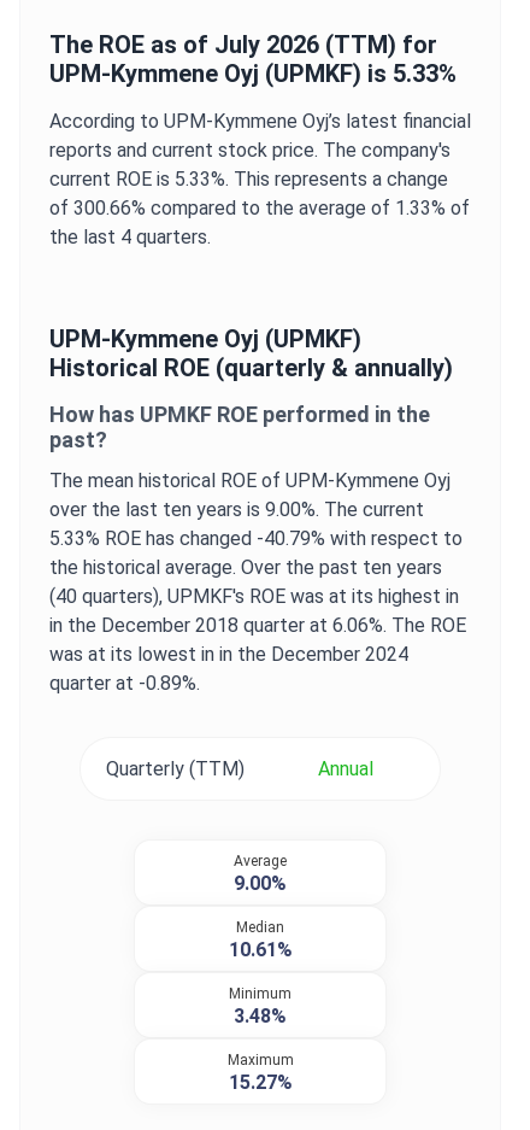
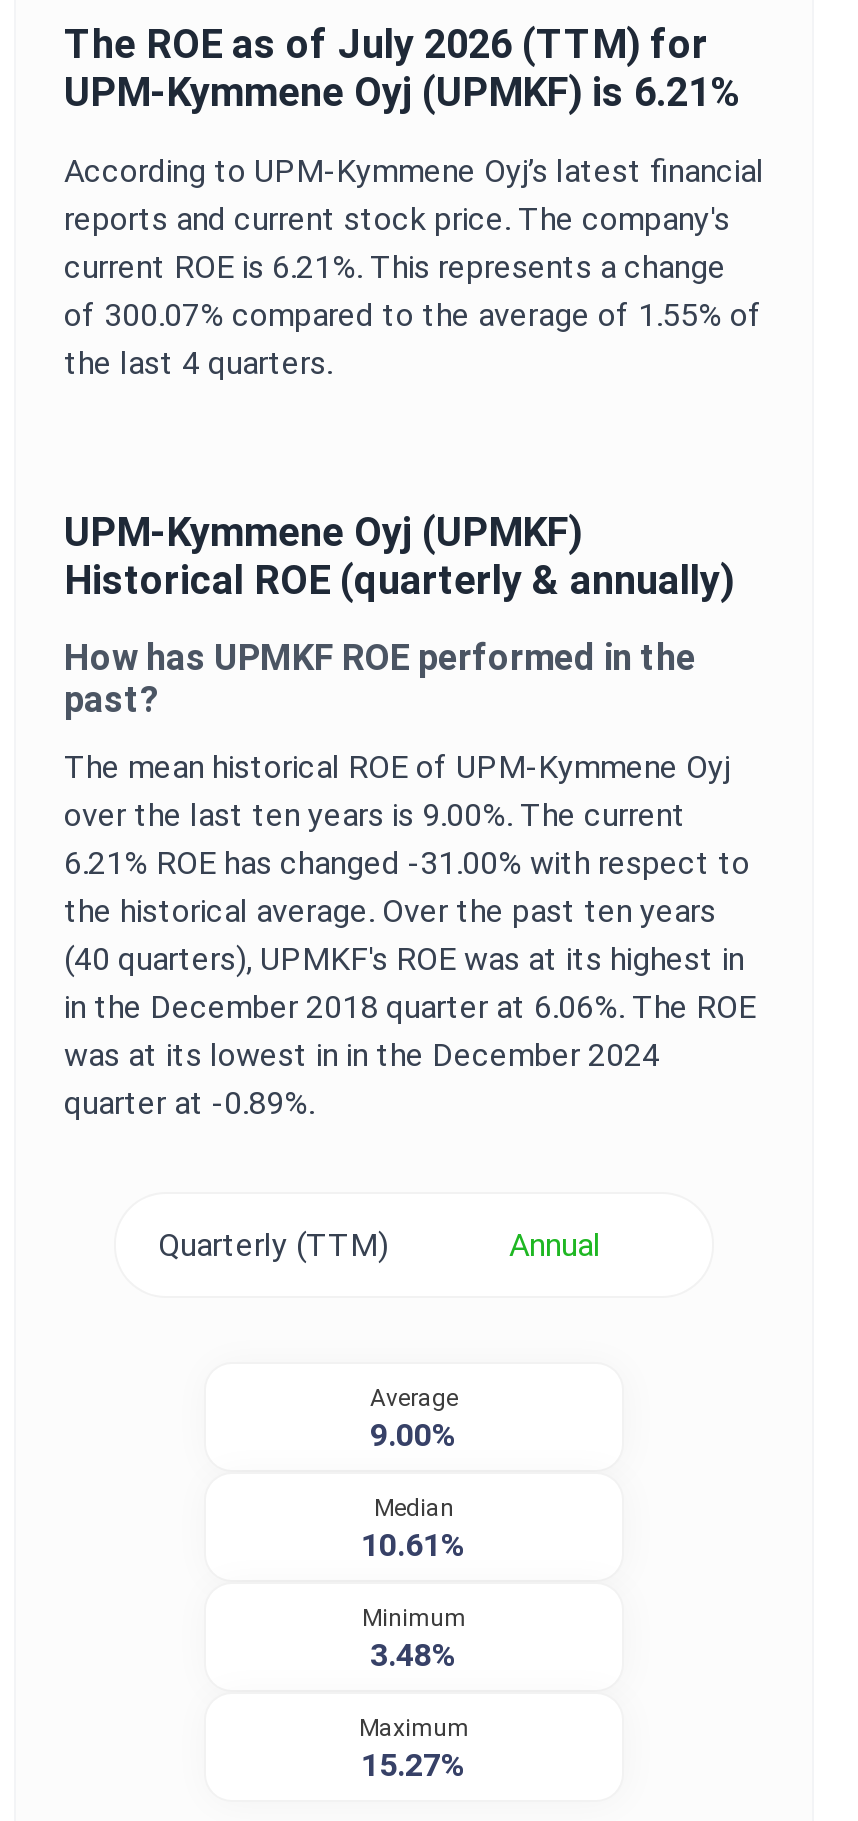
[49,59,457,88] UPM-Kymmene Oyj (UPMKF) is 5.33% -> [64,68,740,116] UPM-Kymmene Oyj (UPMKF) is 6.21%
[49,168,448,191] current ROE is 5.33%. This represents a change -> [64,248,726,286] current ROE is 6.21%. This represents a change
[49,197,470,219] of 300.66% compared to the average of 1.33% of -> [64,296,762,334] of 300.07% compared to the average of 1.55% of
[49,527,463,550] 5.33% ROE has changed -40.79% with respect to -> [64,844,750,882] 6.21% ROE has changed -31.00% with respect to

